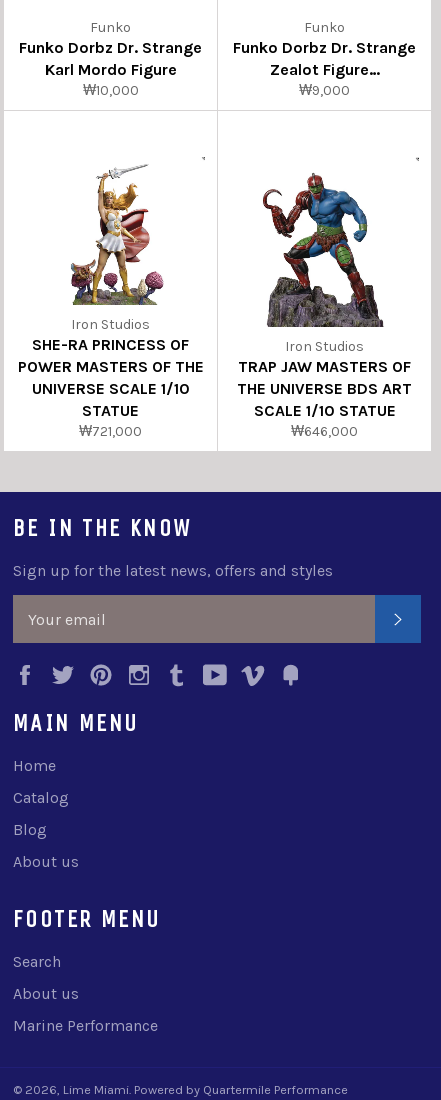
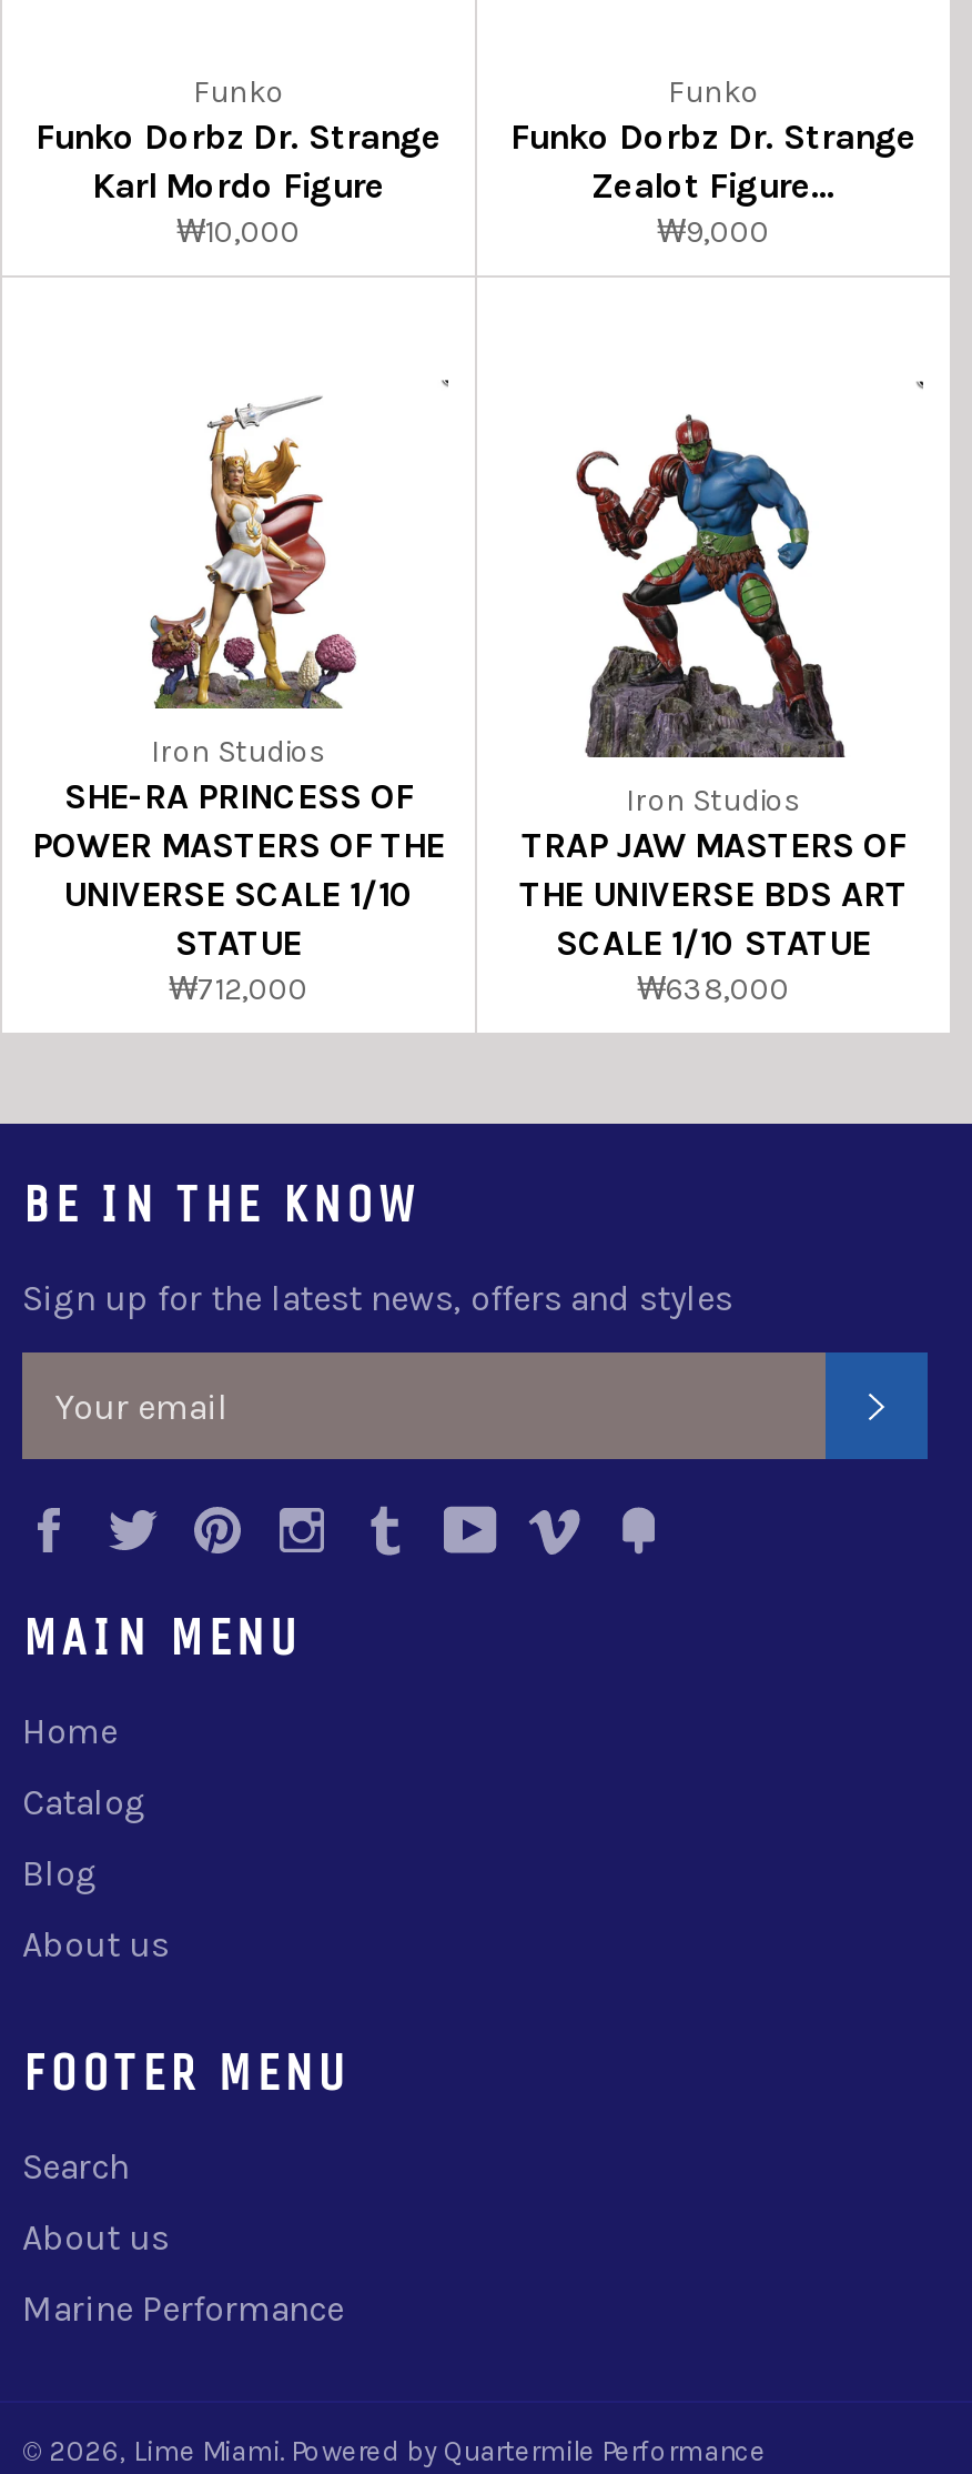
[79,423,142,440] ₩721,000 -> [169,971,308,1009] ₩712,000
[291,423,358,440] ₩646,000 -> [637,971,790,1009] ₩638,000

